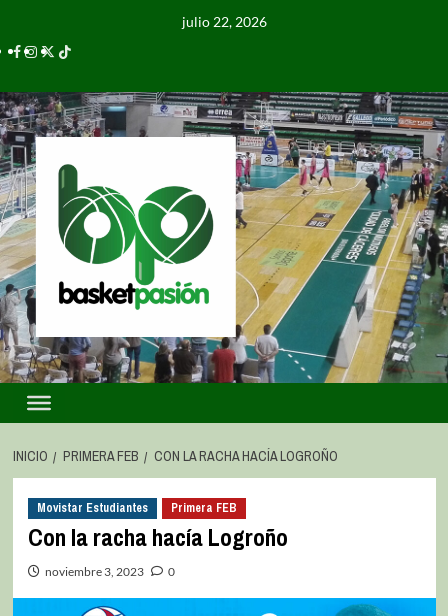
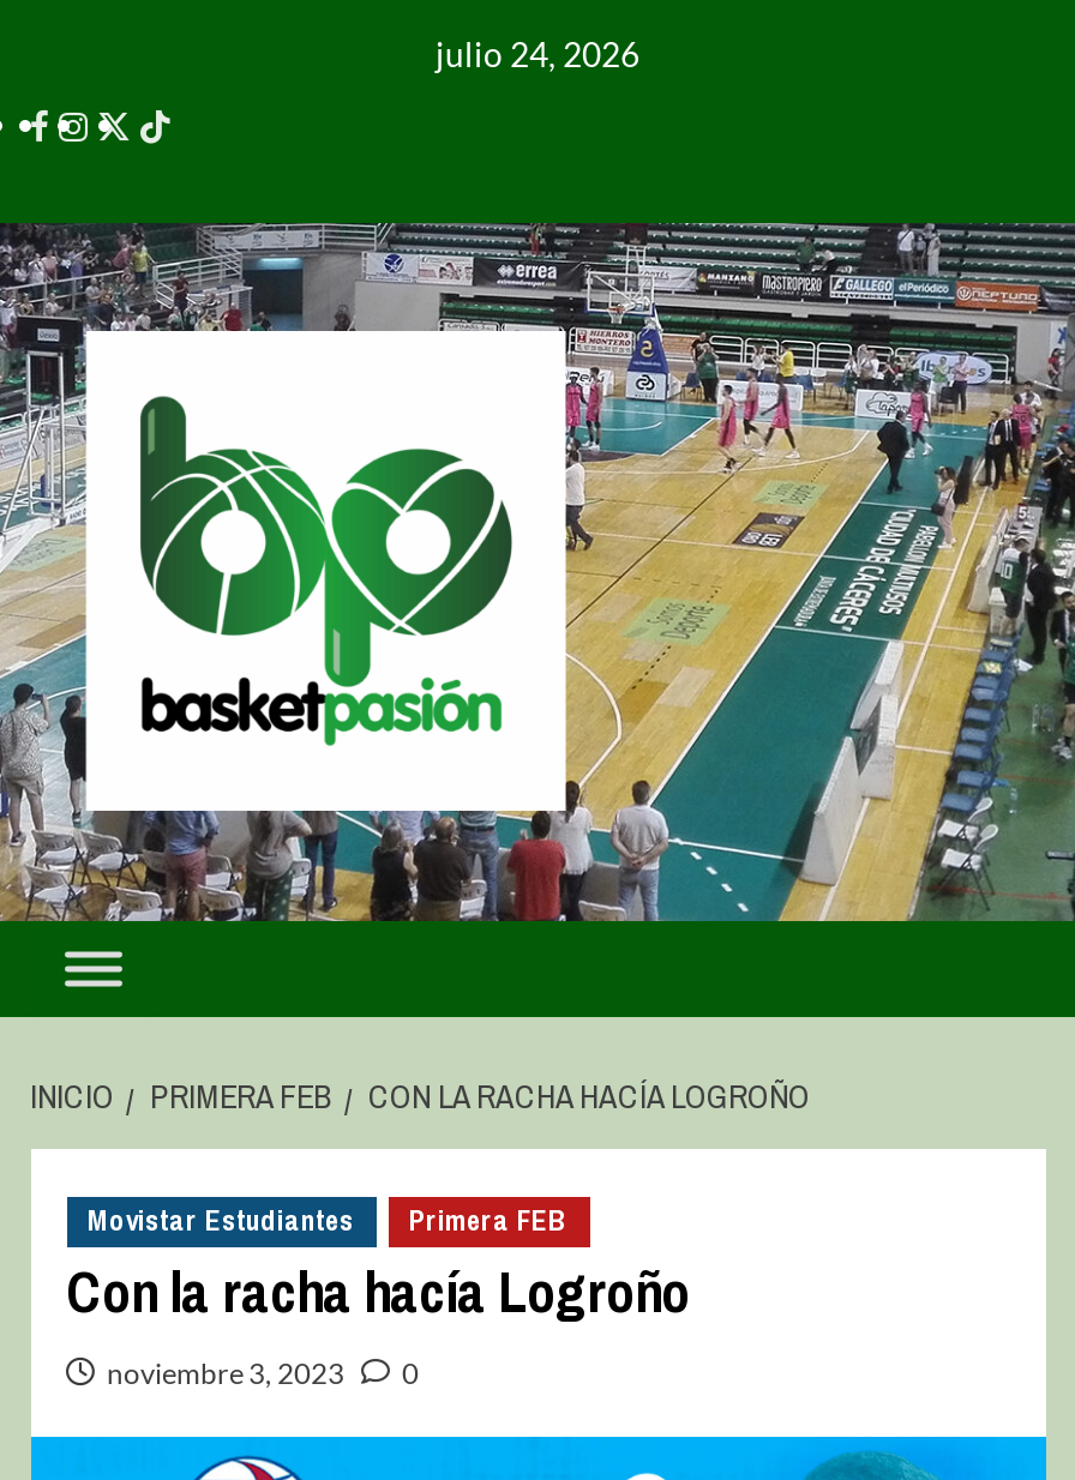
[181,13,266,30] julio 22, 2026 -> [436,34,639,74] julio 24, 2026

